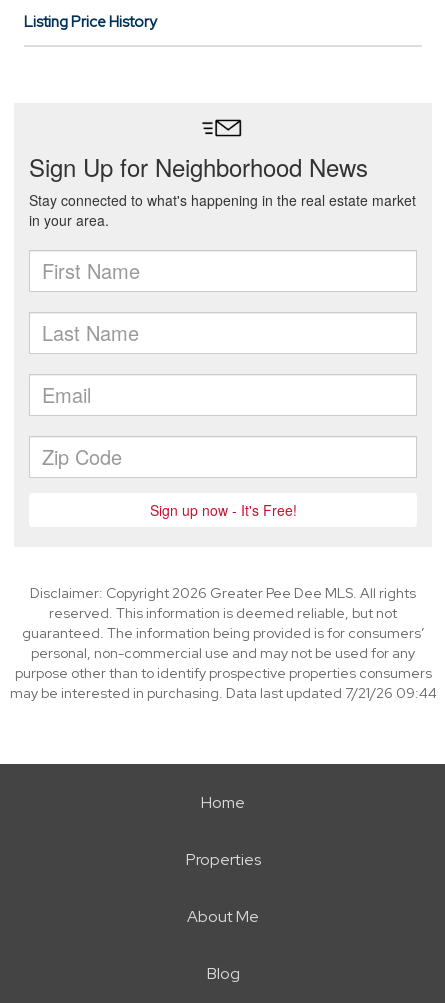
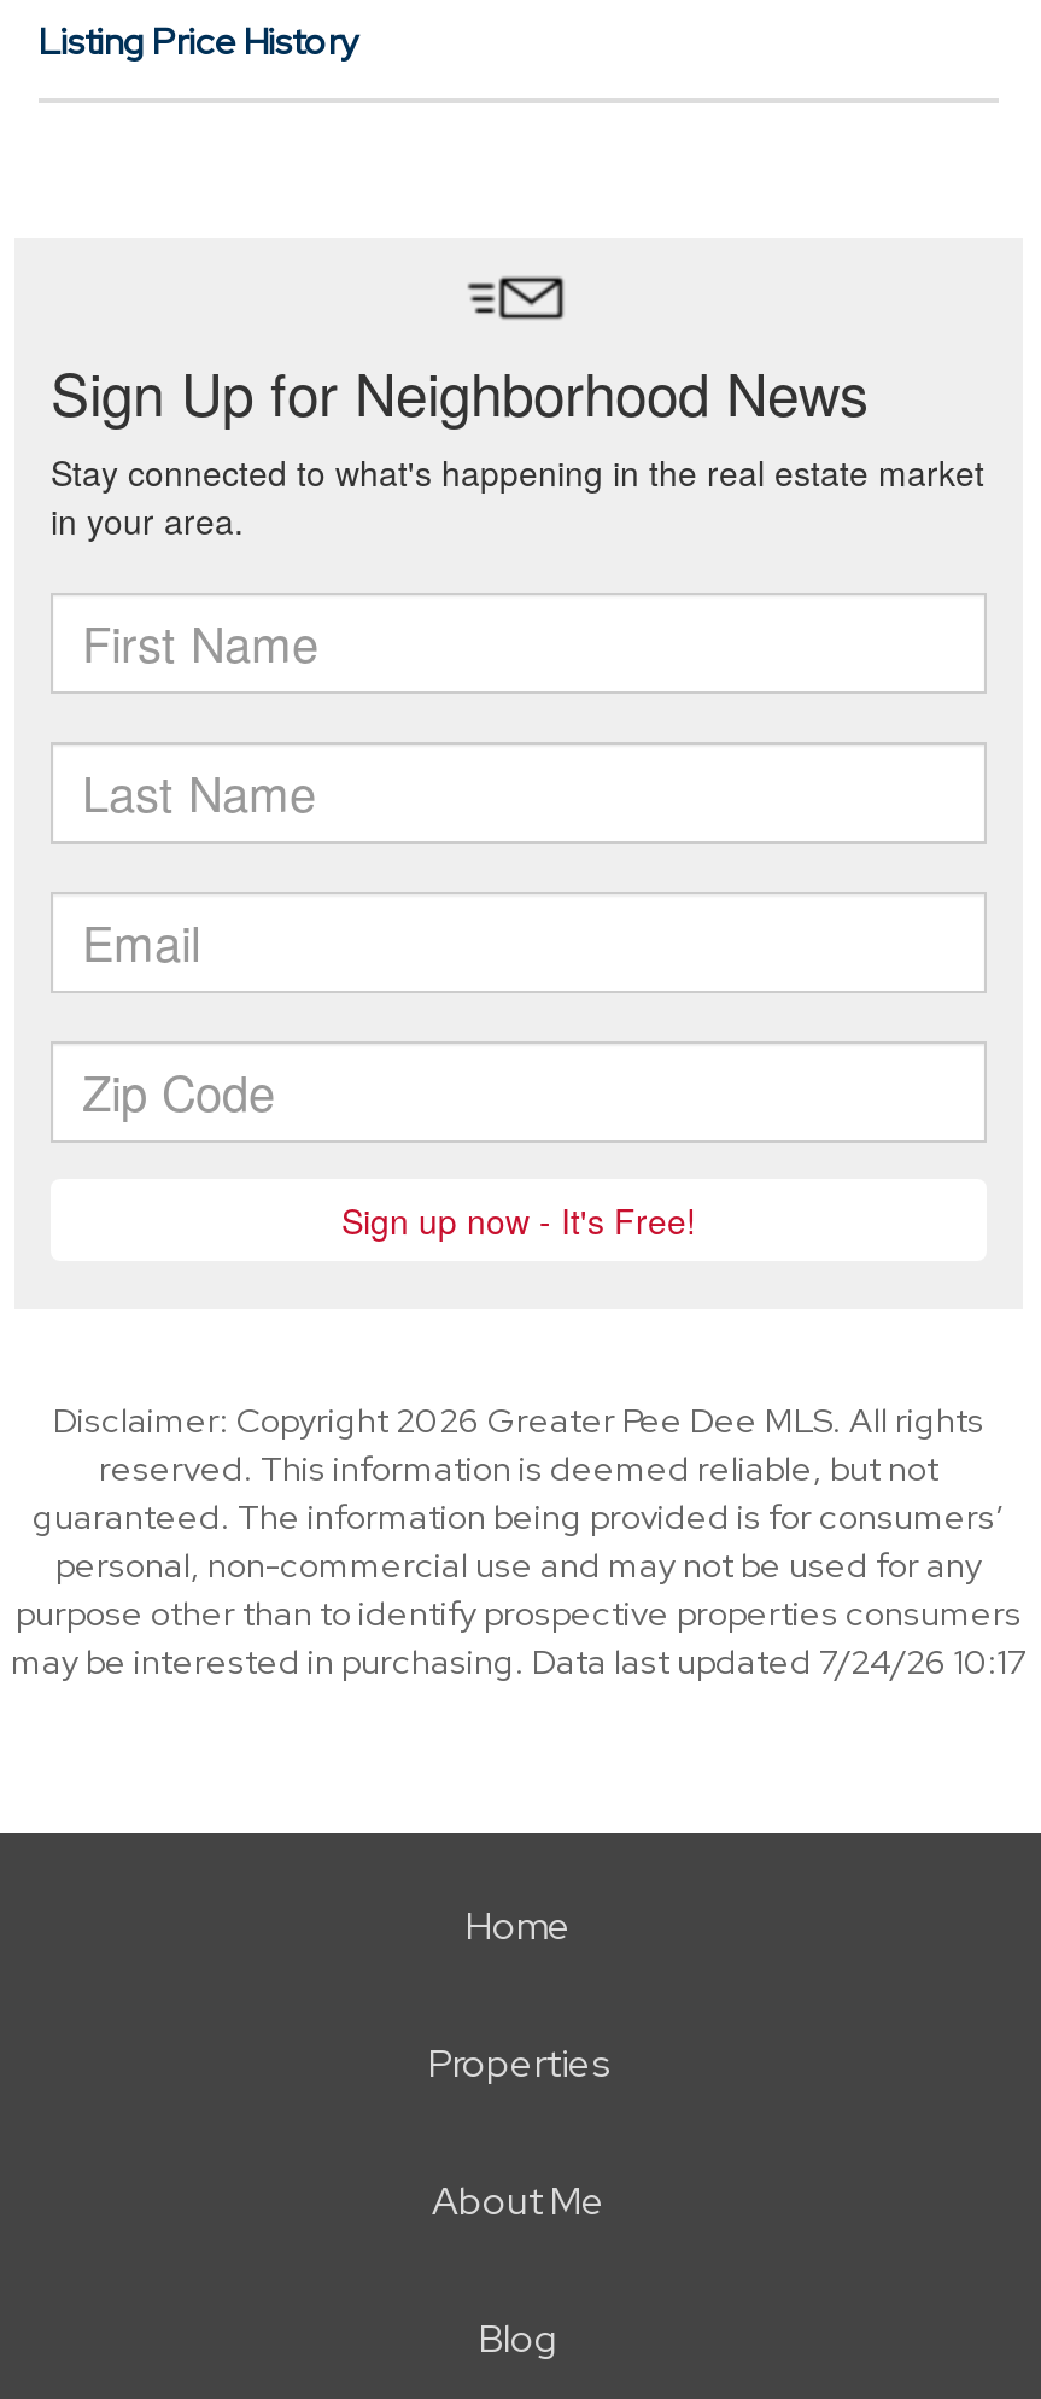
[9,684,436,702] may be interested in purchasing. Data last updated 7/21/26 09:44 -> [11,1640,1027,1683] may be interested in purchasing. Data last updated 7/24/26 10:17

